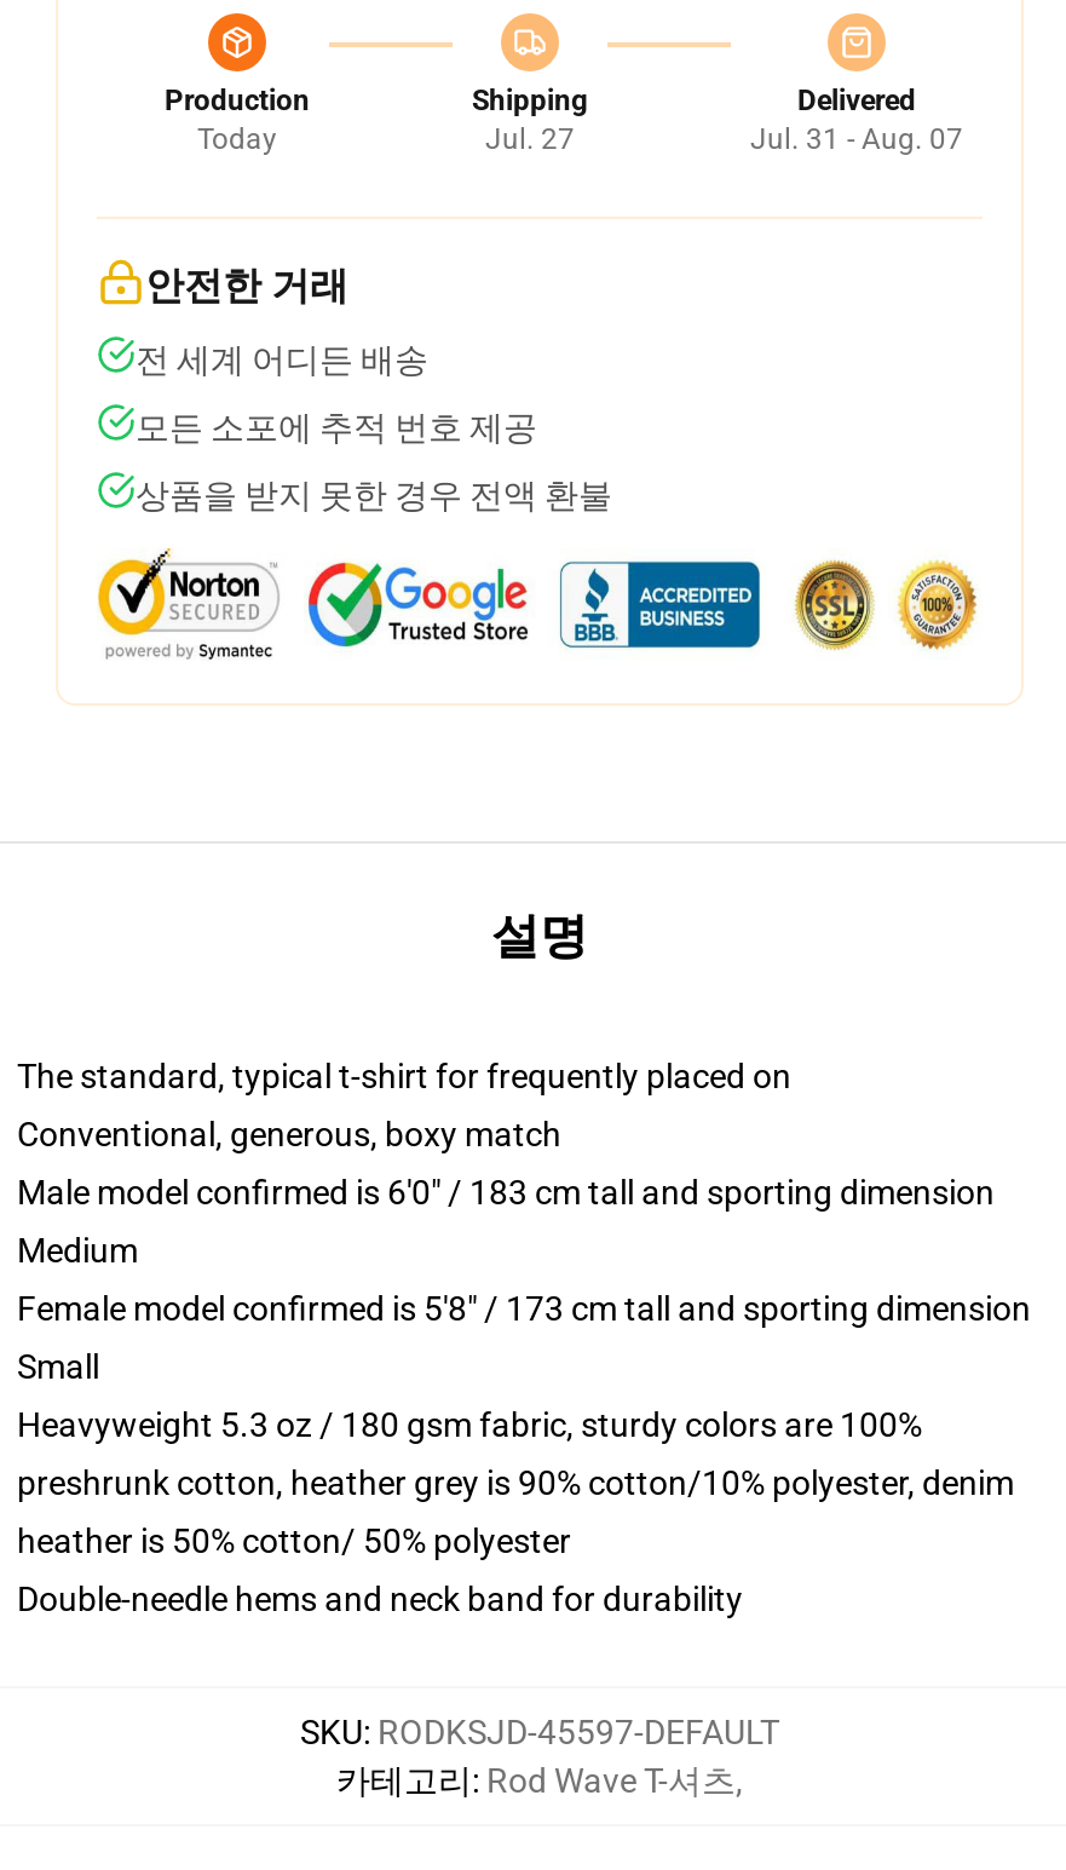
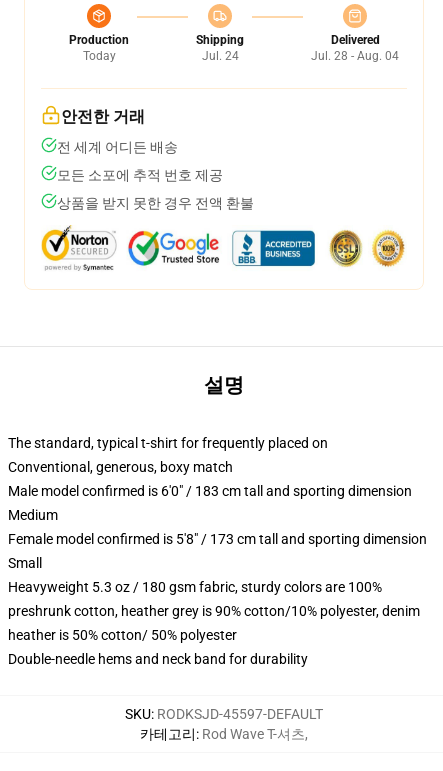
[485,122,575,156] Jul. 27 -> [201,49,238,63] Jul. 24
[750,122,963,156] Jul. 31 - Aug. 07 -> [311,49,399,63] Jul. 28 - Aug. 04

